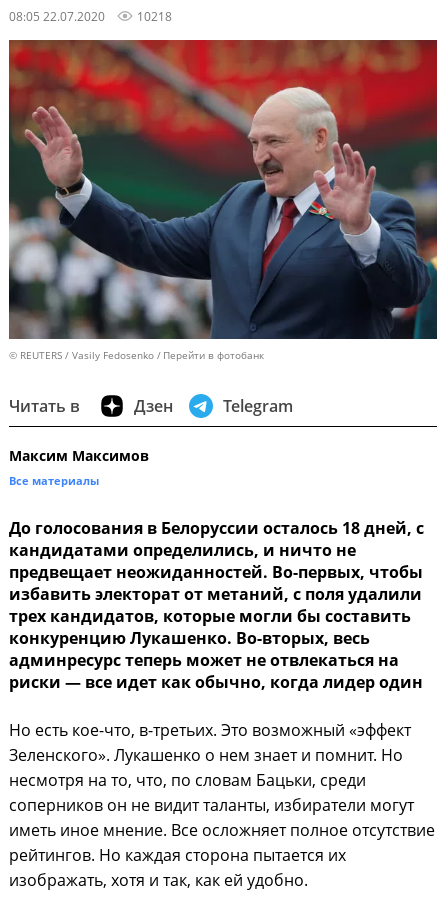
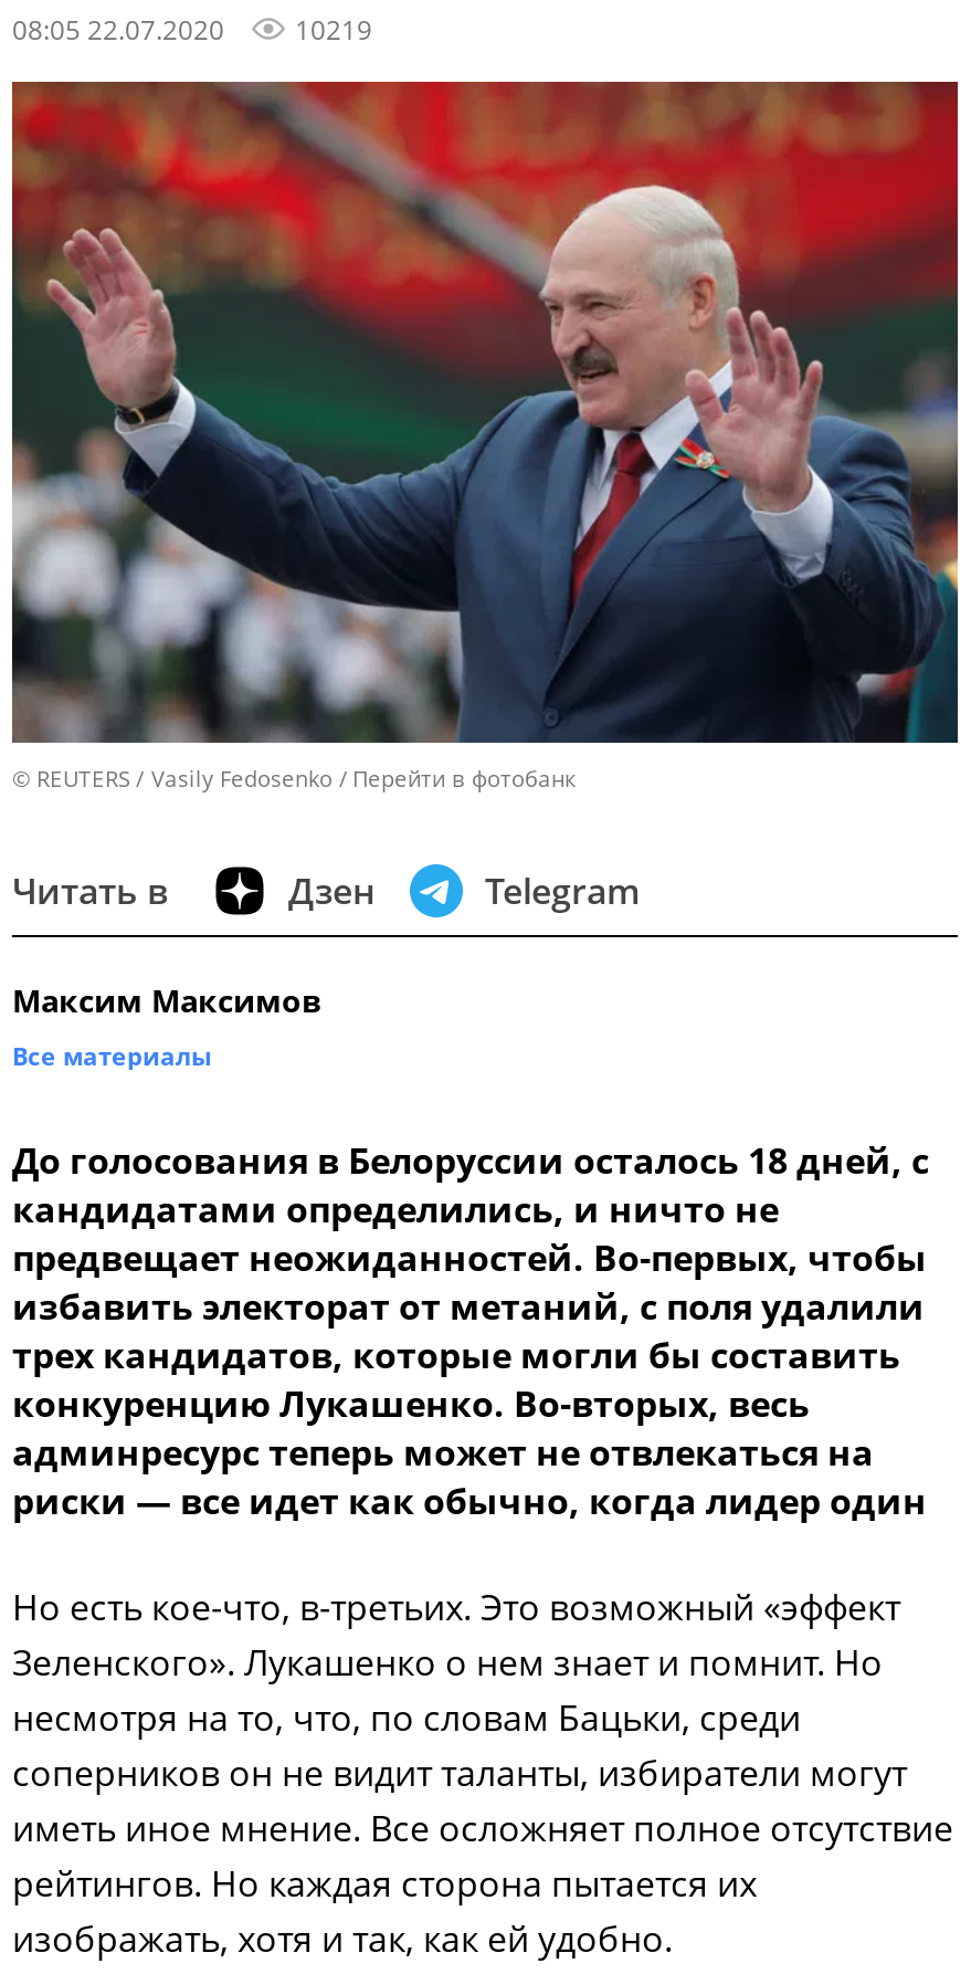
[9,8,172,24] 08:05 22.07.2020 10218 -> [12,11,372,46] 08:05 22.07.2020 10219

